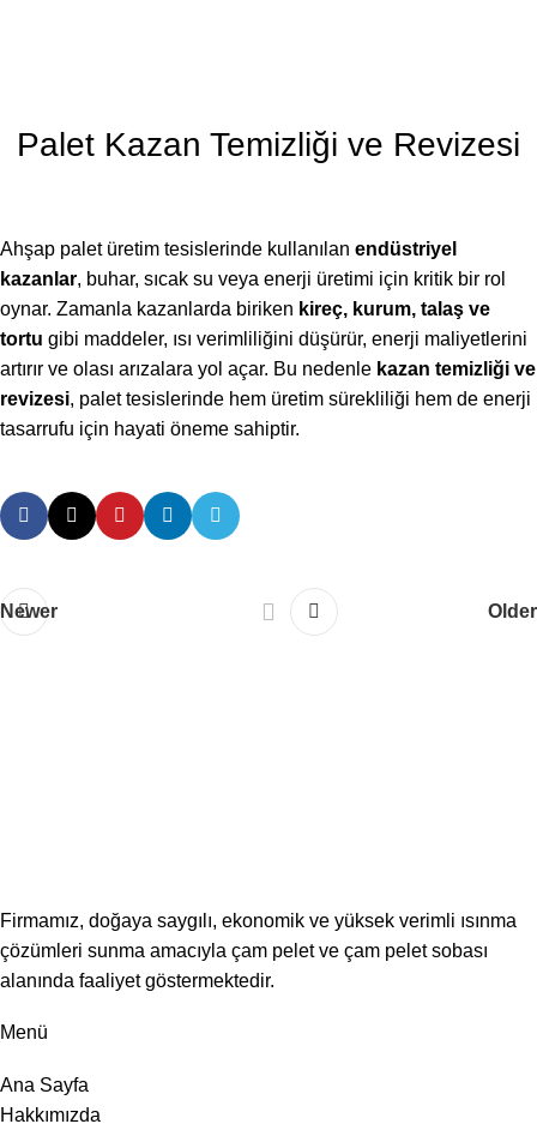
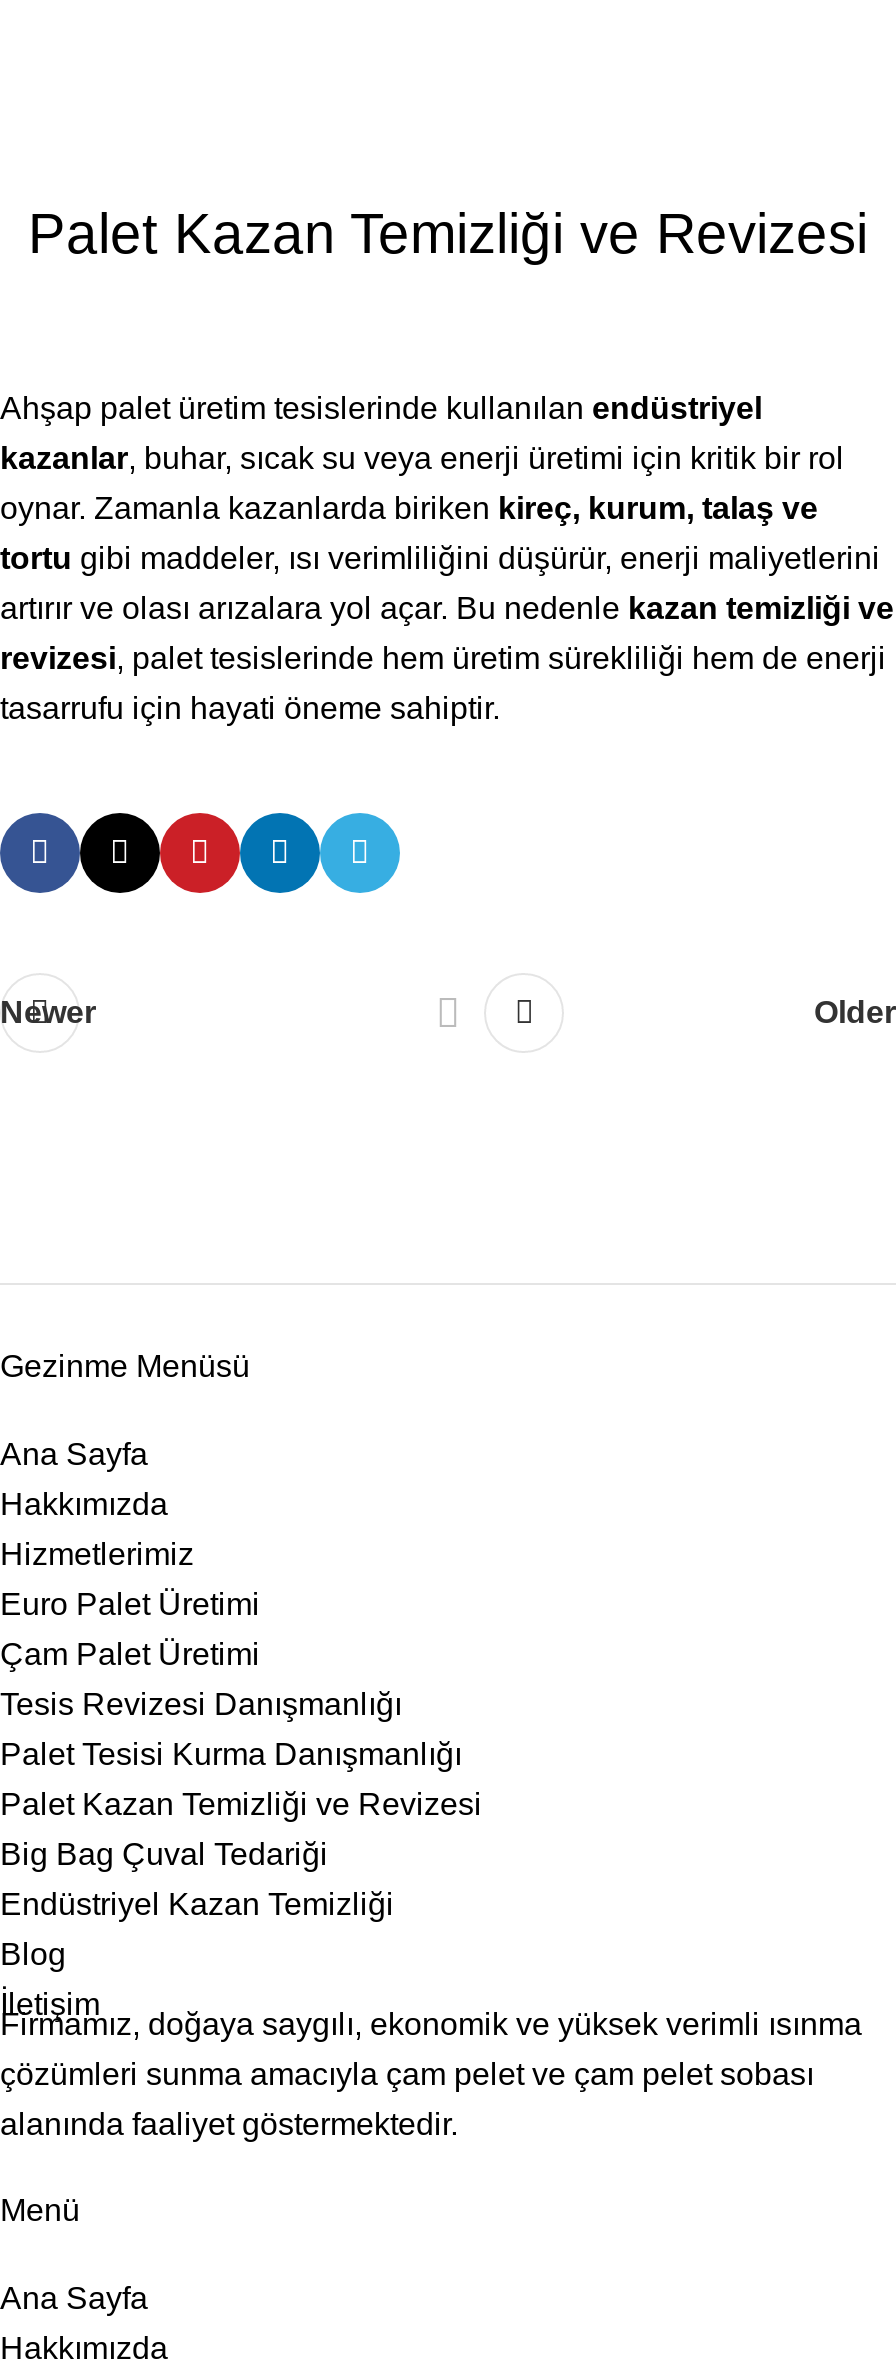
none -> [0,1348,482,2020] Gezinme Menüsü | Ana Sayfa | Hakkımızda | Hizmetlerimiz | Euro Palet Üretimi | Çam Palet Üretimi | Tesis Revizesi Danışmanlığı | Palet Tesisi Kurma Danışmanlığı | Palet Kazan Temizliği ve Revizesi | Big Bag Çuval Tedariği | Endüstriyel Kazan Temizliği | Blog | İletişim

